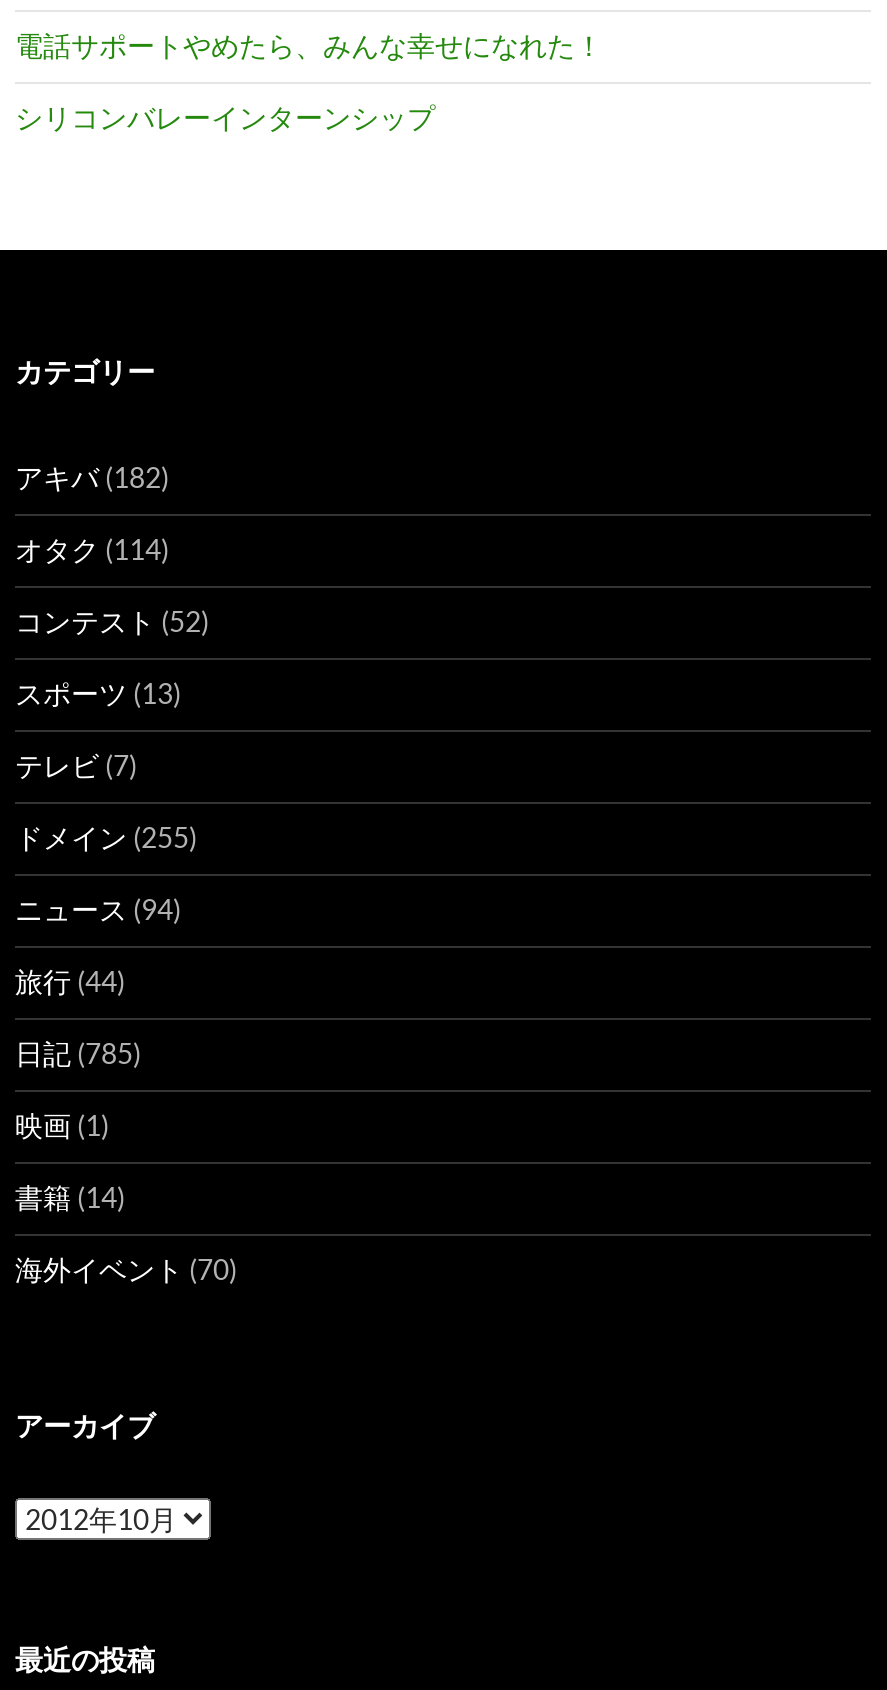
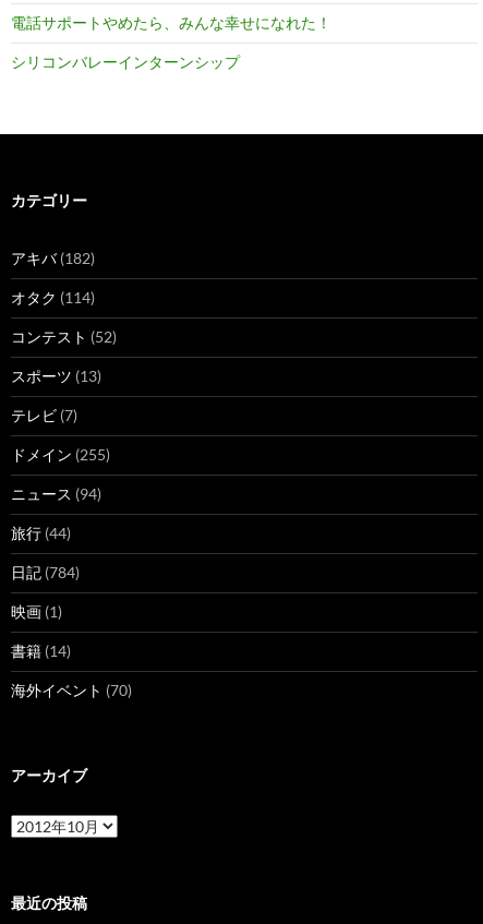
[15,1037,141,1071] 日記(785) -> [11,563,80,582] 日記(784)

